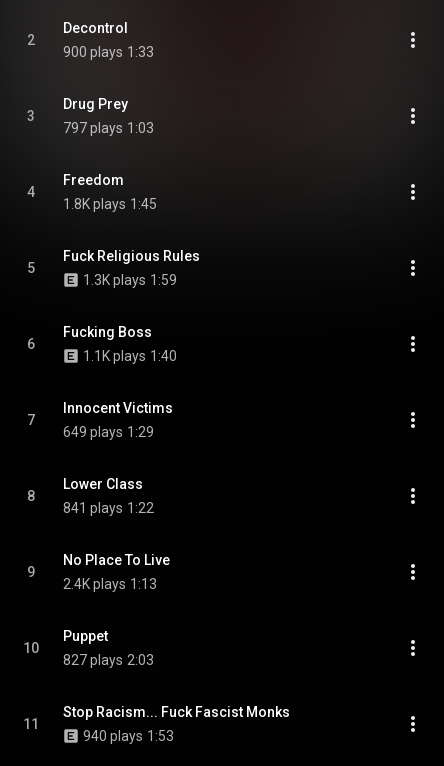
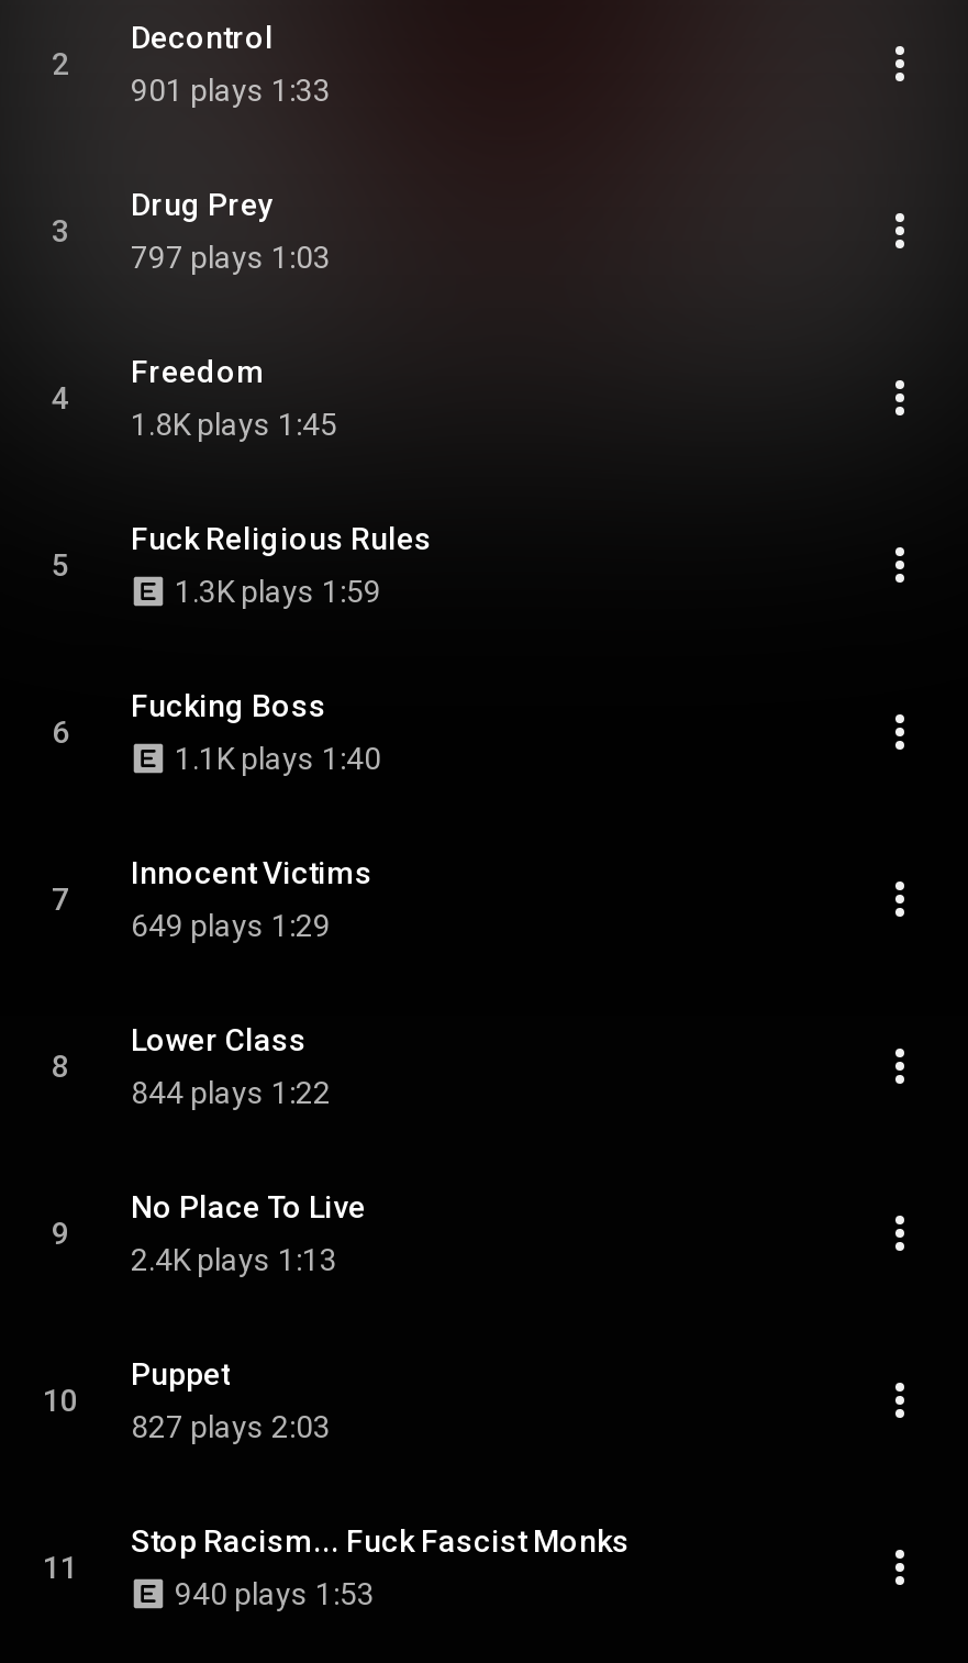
[63,44,154,60] 900 plays 1:33 -> [131,73,331,108] 901 plays 1:33
[63,500,154,516] 841 plays 1:22 -> [131,1075,331,1110] 844 plays 1:22

